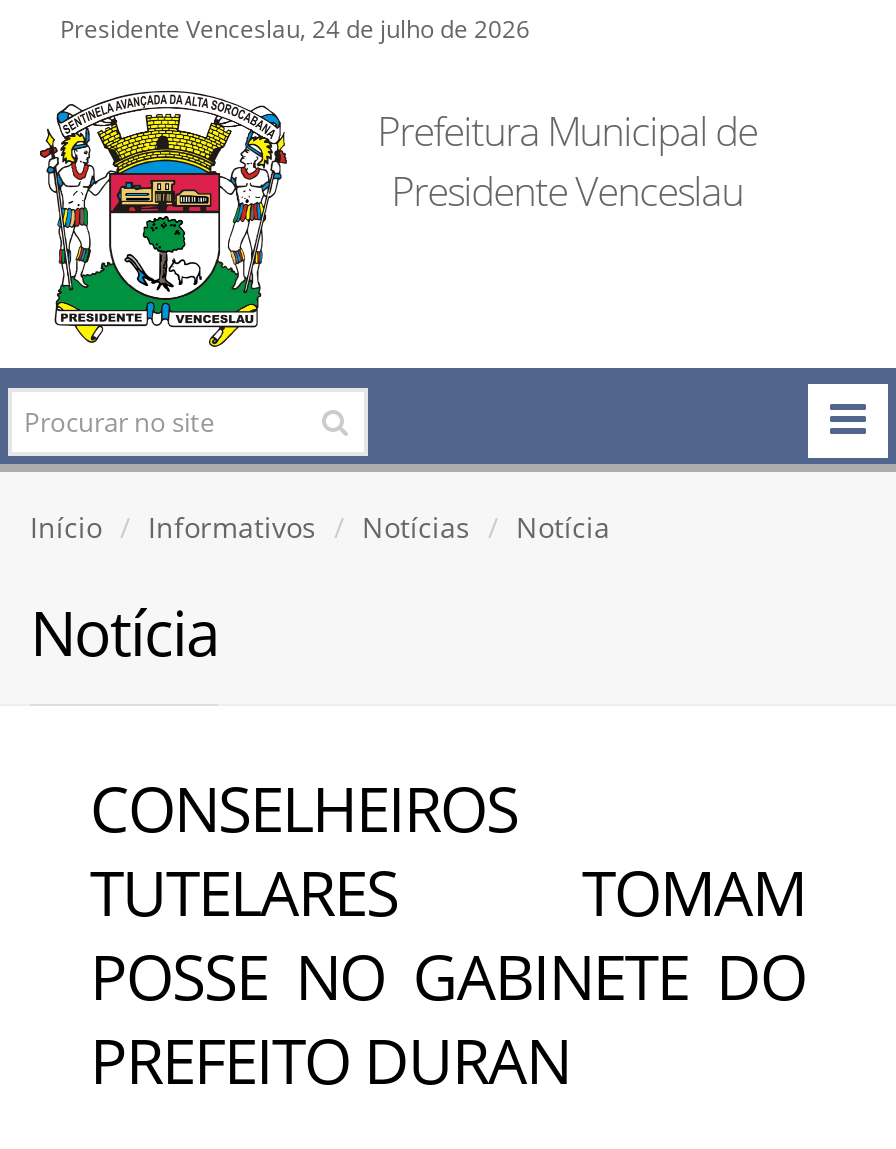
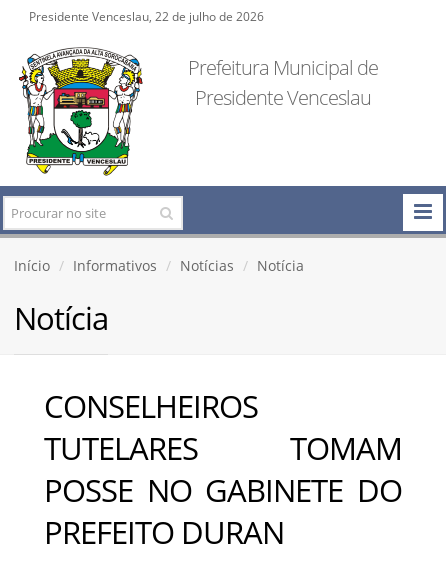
[60,12,530,44] Presidente Venceslau, 24 de julho de 2026 -> [29,8,264,24] Presidente Venceslau, 22 de julho de 2026

